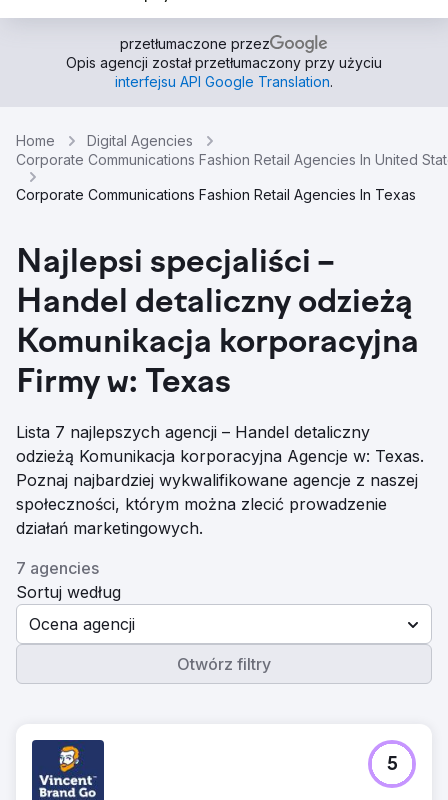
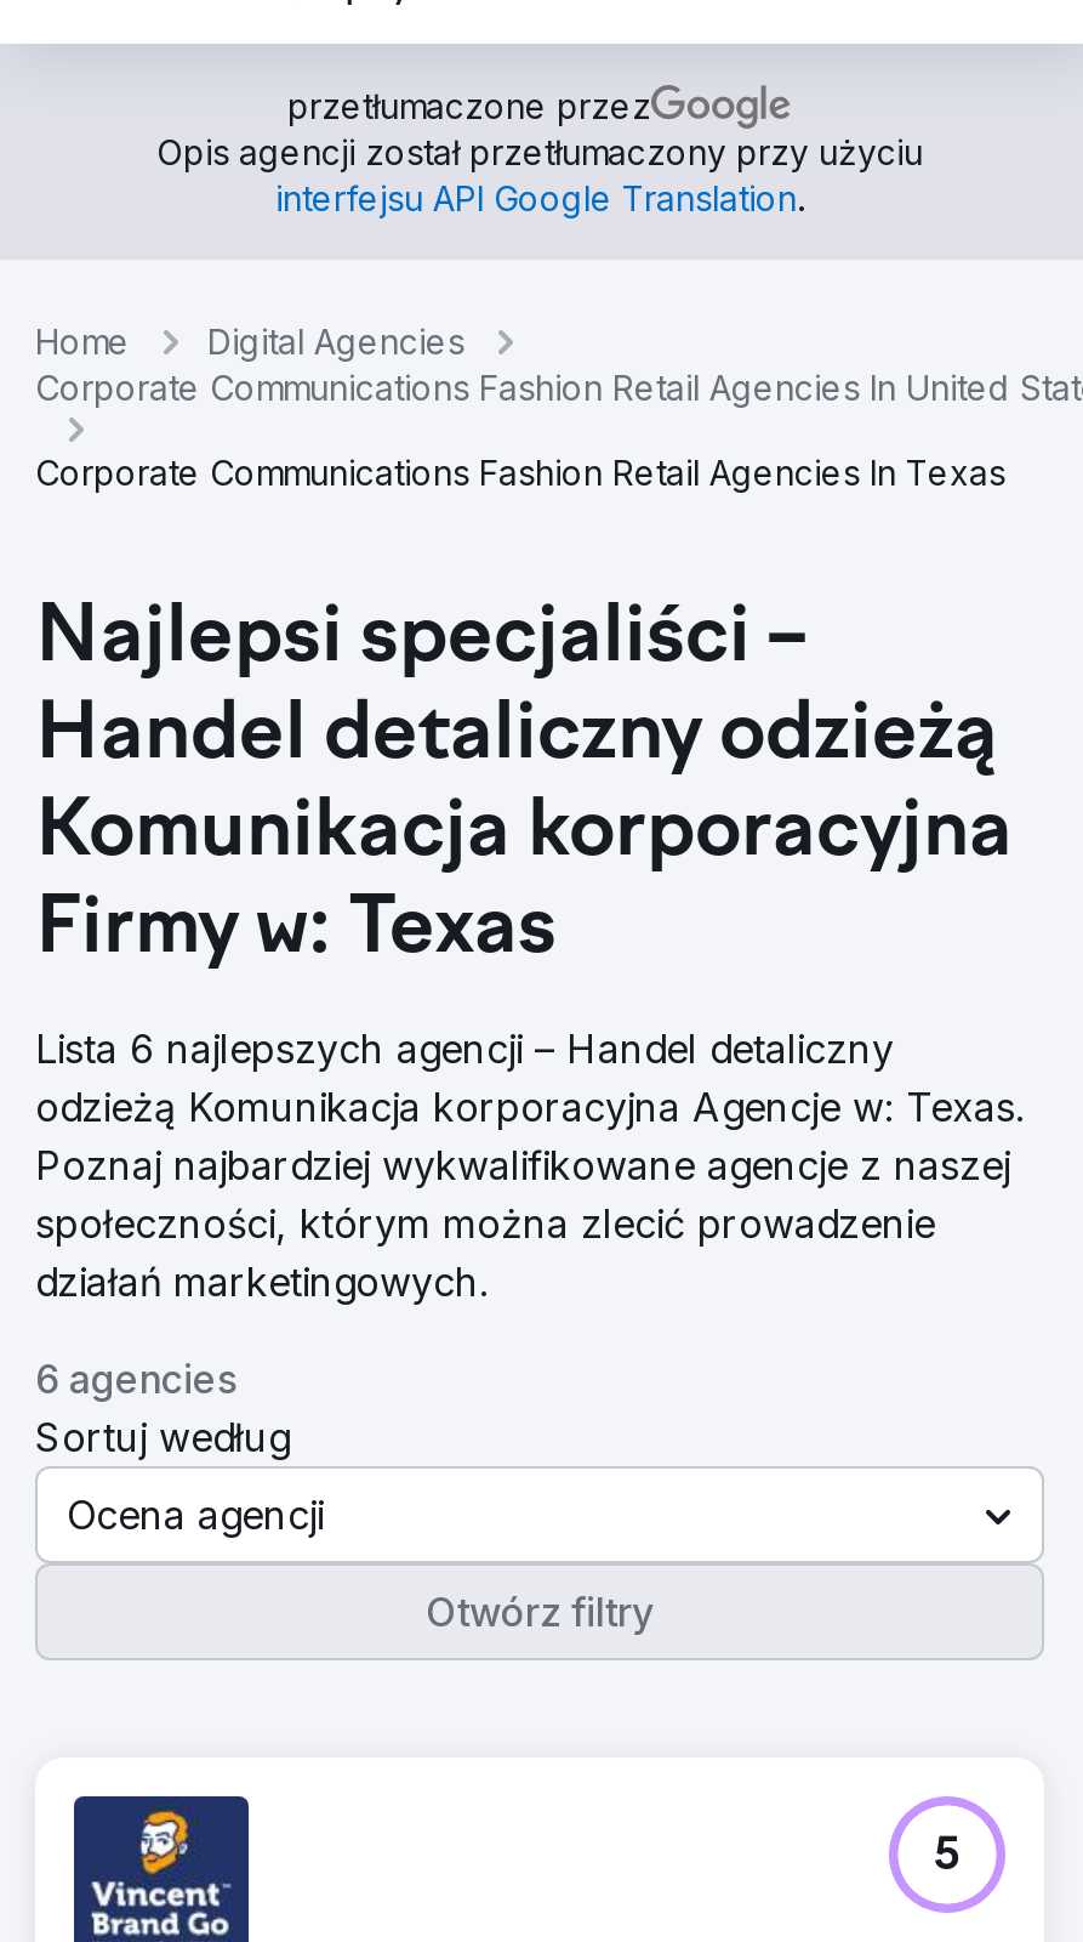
[16,422,370,442] Lista 7 najlepszych agencji – Handel detaliczny -> [35,1024,894,1073] Lista 6 najlepszych agencji – Handel detaliczny
[16,558,99,578] 7 agencies -> [35,1355,236,1403] 6 agencies

